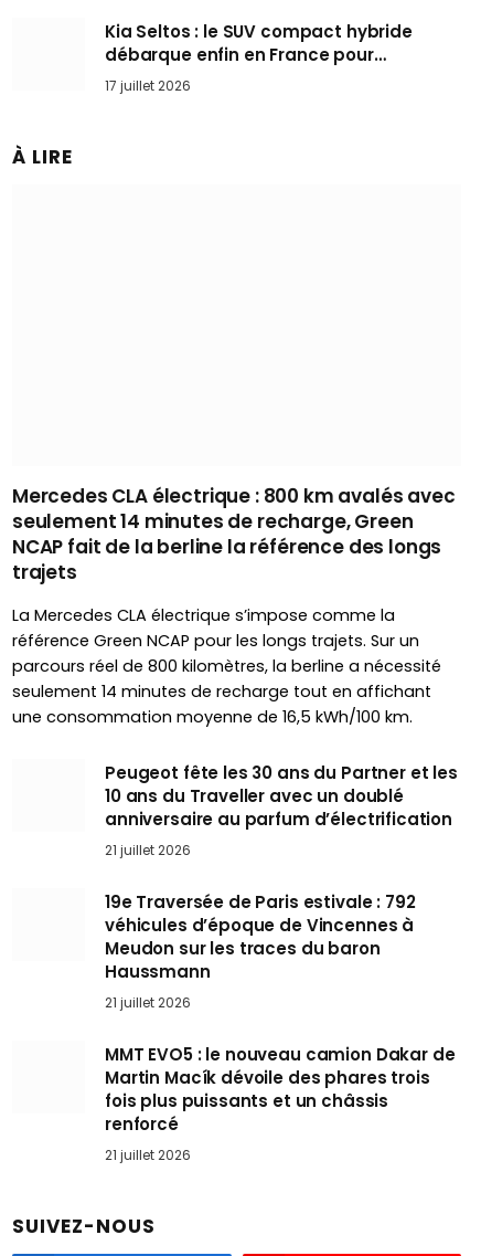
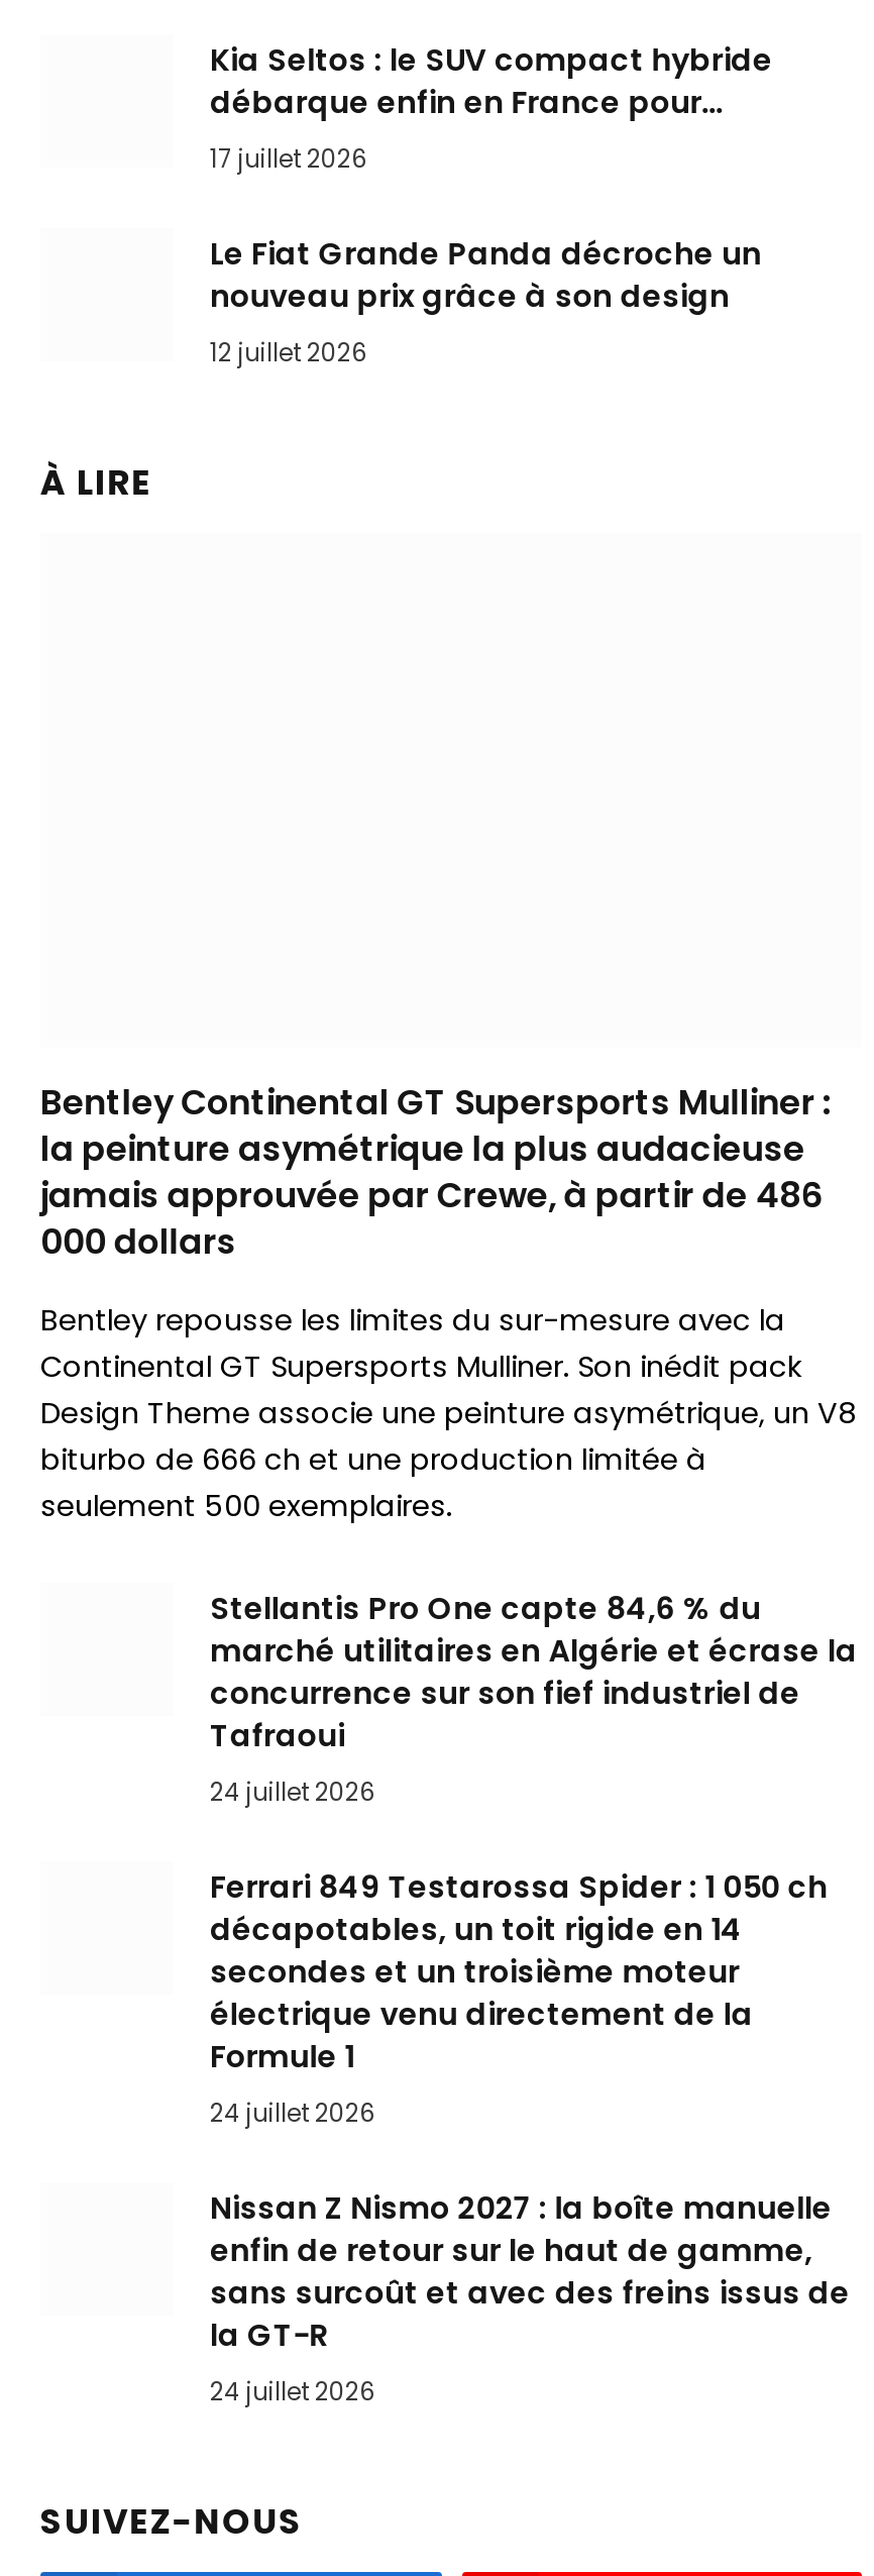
none -> [210,233,761,370] Le Fiat Grande Panda décroche un | nouveau prix grâce à son design | 12 juillet 2026
[12,482,455,585] Mercedes CLA électrique : 800 km avalés avec | seulement 14 minutes de recharge, Green | NCAP fait de la berline la référence des longs | trajets -> [40,1077,830,1265] Bentley Continental GT Supersports Mulliner : | la peinture asymétrique la plus audacieuse | jamais approuvée par Crewe, à partir de 486 | 000 dollars
[12,604,441,727] La Mercedes CLA électrique s’impose comme la | référence Green NCAP pour les longs trajets. Sur un | parcours réel de 800 kilomètres, la berline a nécessité | seulement 14 minutes de recharge tout en affichant | une consommation moyenne de 16,5 kWh/100 km. -> [40,1299,856,1525] Bentley repousse les limites du sur-mesure avec la | Continental GT Supersports Mulliner. Son inédit pack | Design Theme associe une peinture asymétrique, un V8 | biturbo de 666 ch et une production limitée à | seulement 500 exemplaires.
[105,761,458,859] Peugeot fête les 30 ans du Partner et les | 10 ans du Traveller avec un doublé | anniversaire au parfum d’électrification | 21 juillet 2026 -> [210,1586,857,1808] Stellantis Pro One capte 84,6 % du | marché utilitaires en Algérie et écrase la | concurrence sur son fief industriel de | Tafraoui | 24 juillet 2026
[105,890,415,1011] 19e Traversée de Paris estivale : 792 | véhicules d’époque de Vincennes à | Meudon sur les traces du baron | Haussmann | 21 juillet 2026 -> [210,1864,828,2129] Ferrari 849 Testarossa Spider : 1 050 ch | décapotables, un toit rigide en 14 | secondes et un troisième moteur | électrique venu directement de la | Formule 1 | 24 juillet 2026
[105,1042,455,1164] MMT EVO5 : le nouveau camion Dakar de | Martin Macík dévoile des phares trois | fois plus puissants et un châssis | renforcé | 21 juillet 2026 -> [210,2185,850,2407] Nissan Z Nismo 2027 : la boîte manuelle | enfin de retour sur le haut de gamme, | sans surcoût et avec des freins issus de | la GT-R | 24 juillet 2026

